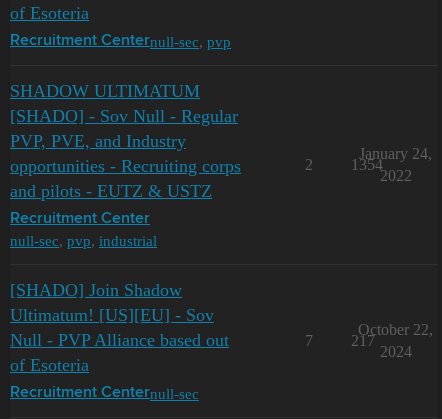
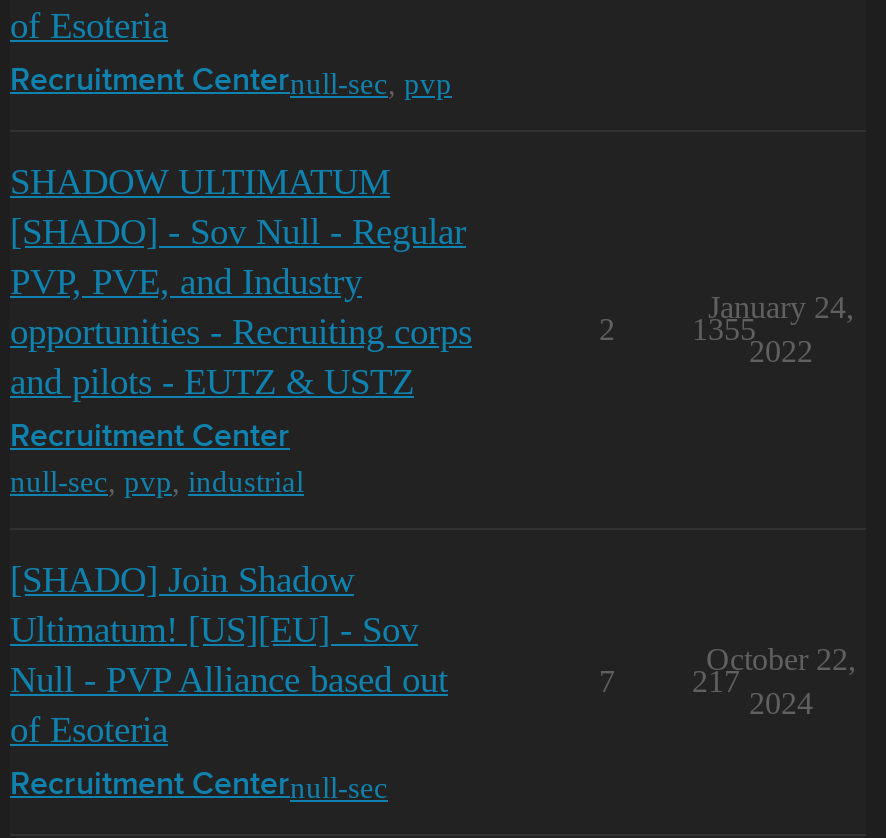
[351,156,383,173] 1354 -> [692,312,756,346] 1355

